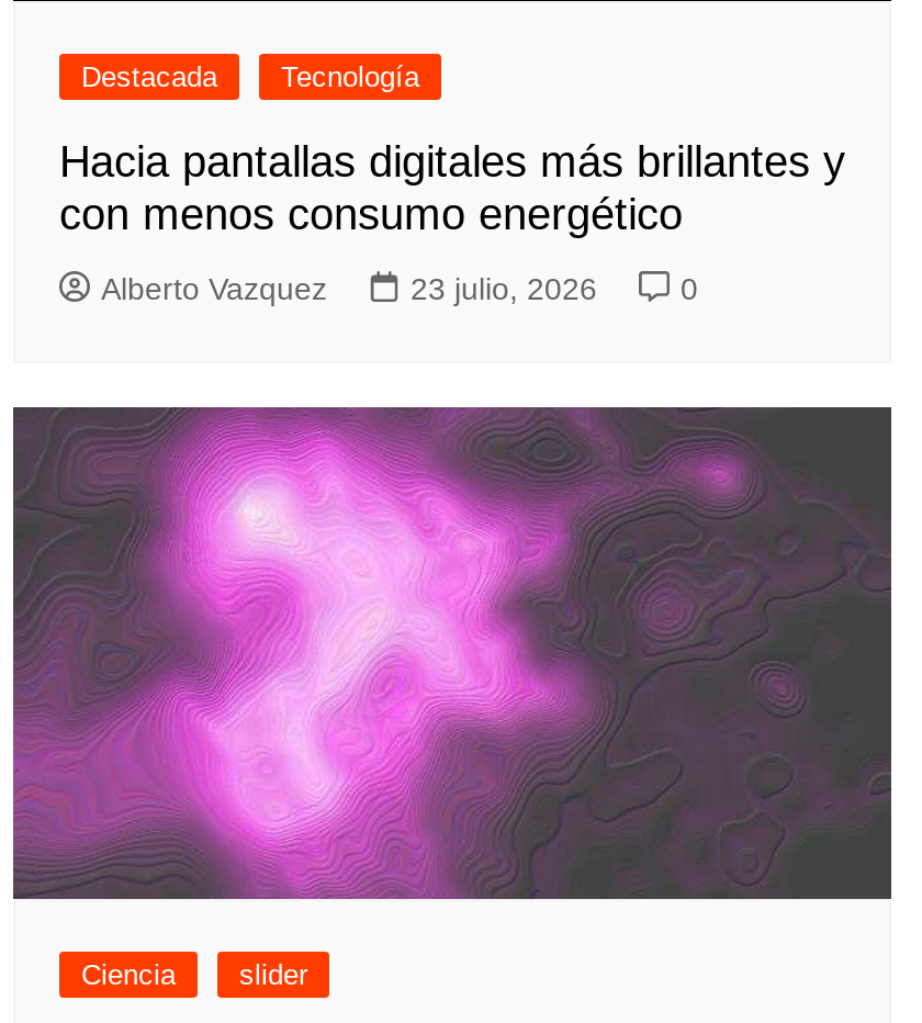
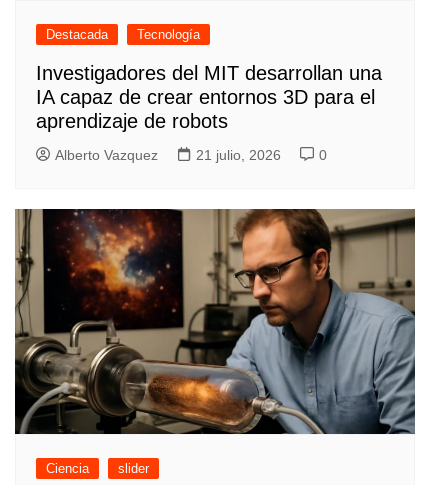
[59,136,845,237] Hacia pantallas digitales más brillantes y | con menos consumo energético -> [36,62,382,132] Investigadores del MIT desarrollan una | IA capaz de crear entornos 3D para el | aprendizaje de robots
[411,270,597,305] 23 julio, 2026 -> [196,147,281,163] 21 julio, 2026
[11,406,891,900] [image] -> [14,208,415,435] [image]

